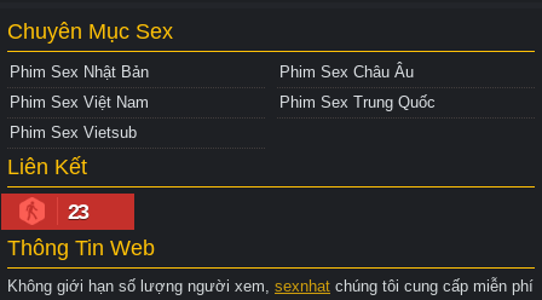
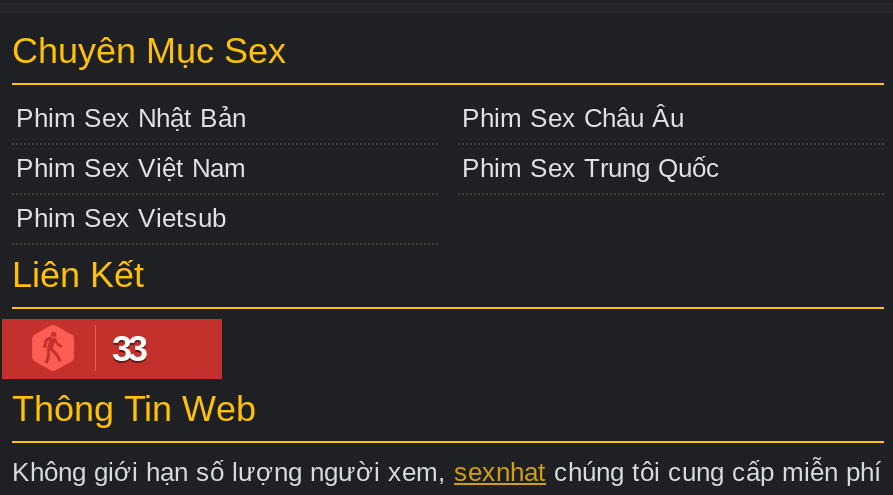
[68,200,87,224] 23 -> [112,330,144,370] 33

